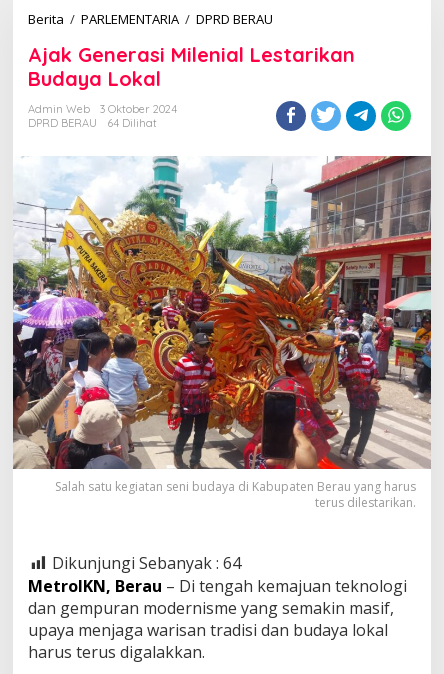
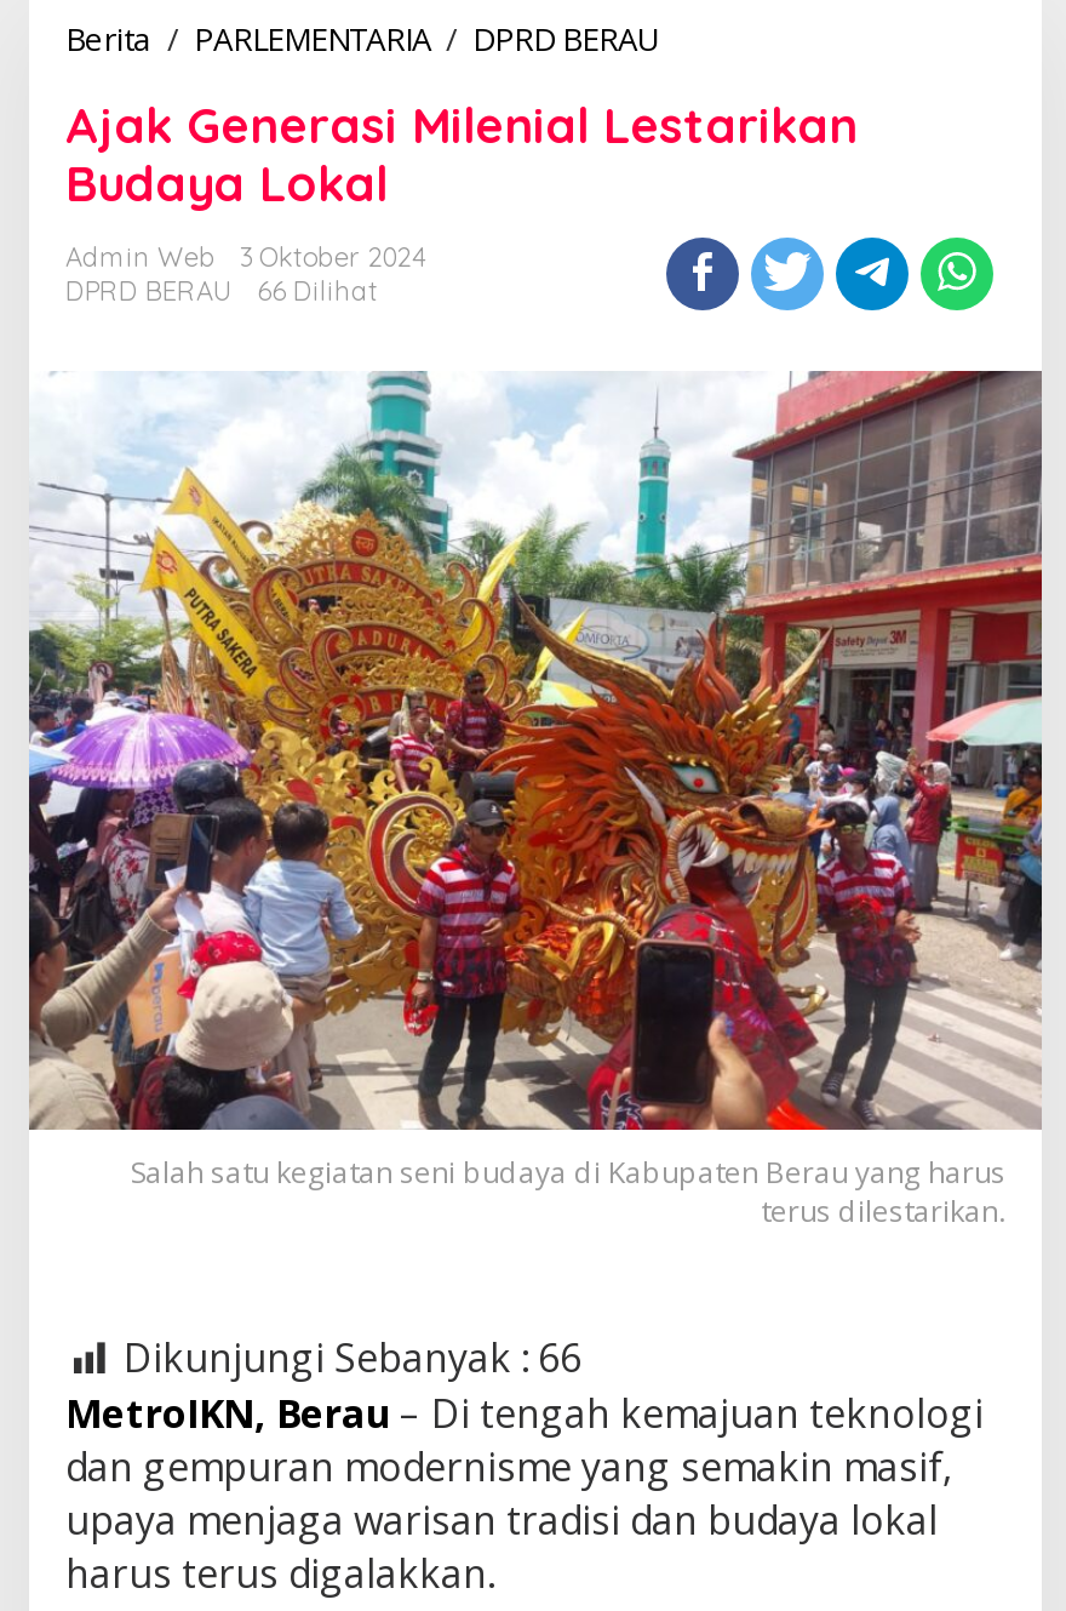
[28,116,157,130] DPRD BERAU 64 Dilihat -> [65,273,378,307] DPRD BERAU 66 Dilihat
[52,552,241,574] Dikunjungi Sebanyak : 64 -> [124,1331,581,1385] Dikunjungi Sebanyak : 66

